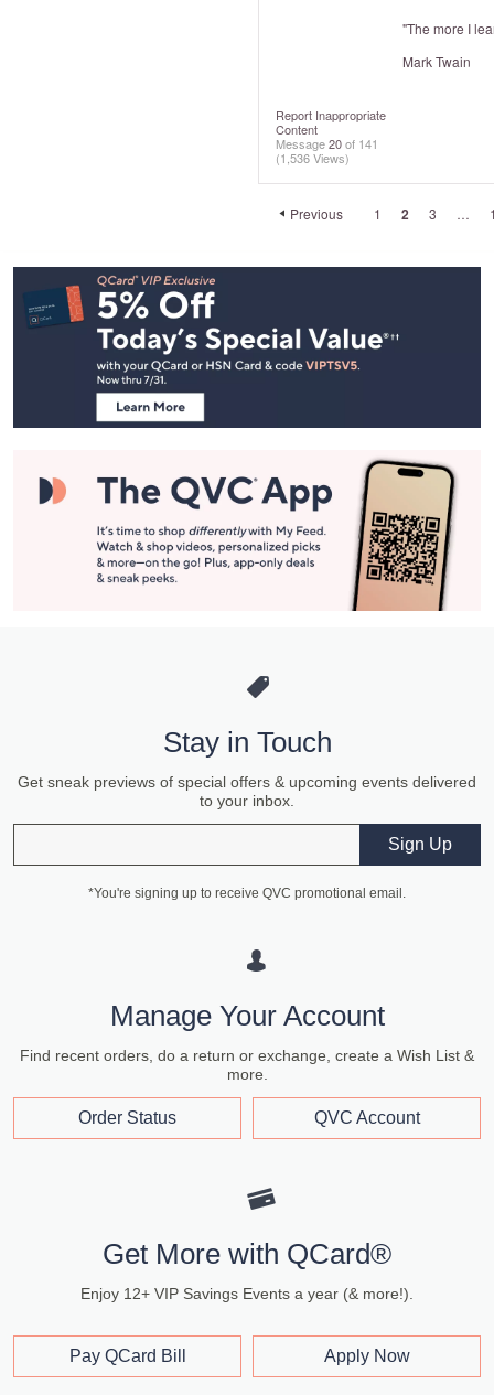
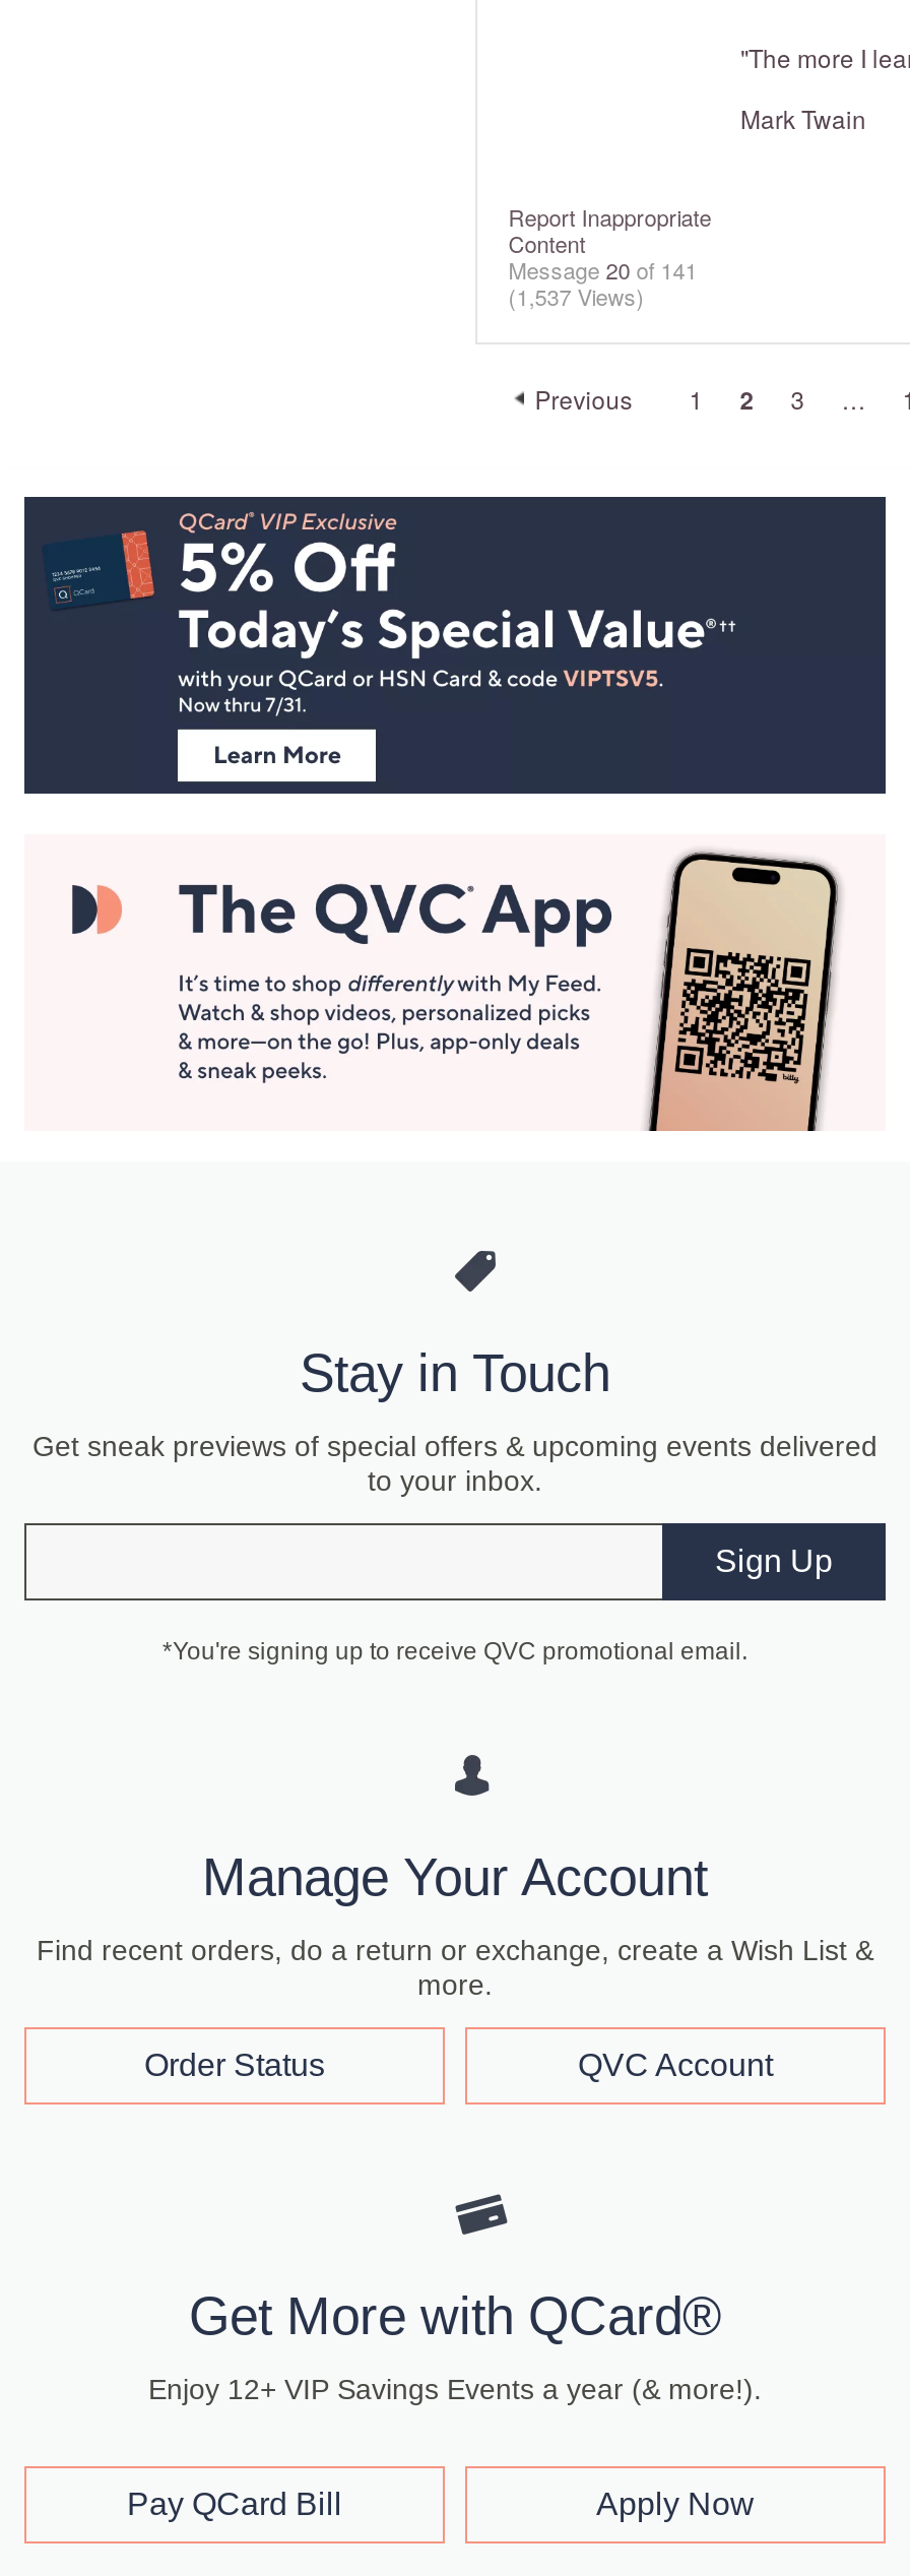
[276,149,350,167] (1,536 Views) -> [508,279,644,312] (1,537 Views)

